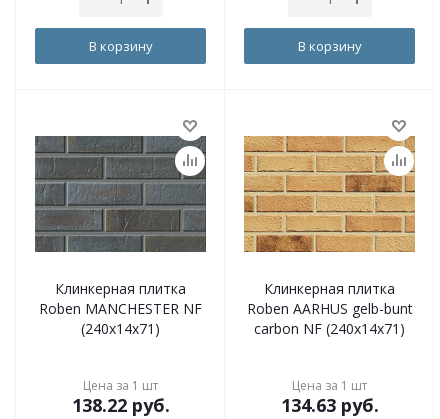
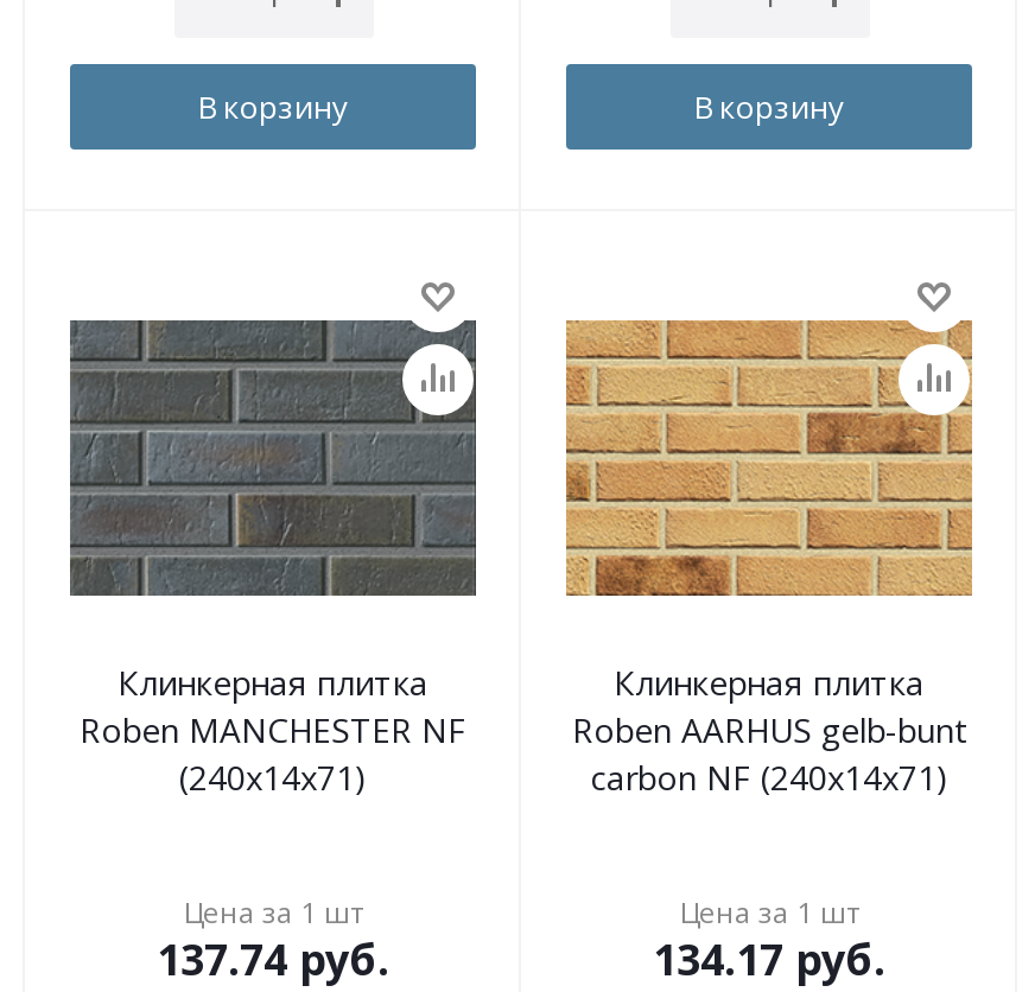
[71,393,169,417] 138.22 руб. -> [157,930,389,987] 137.74 руб.
[280,393,378,417] 134.63 руб. -> [653,930,885,987] 134.17 руб.

